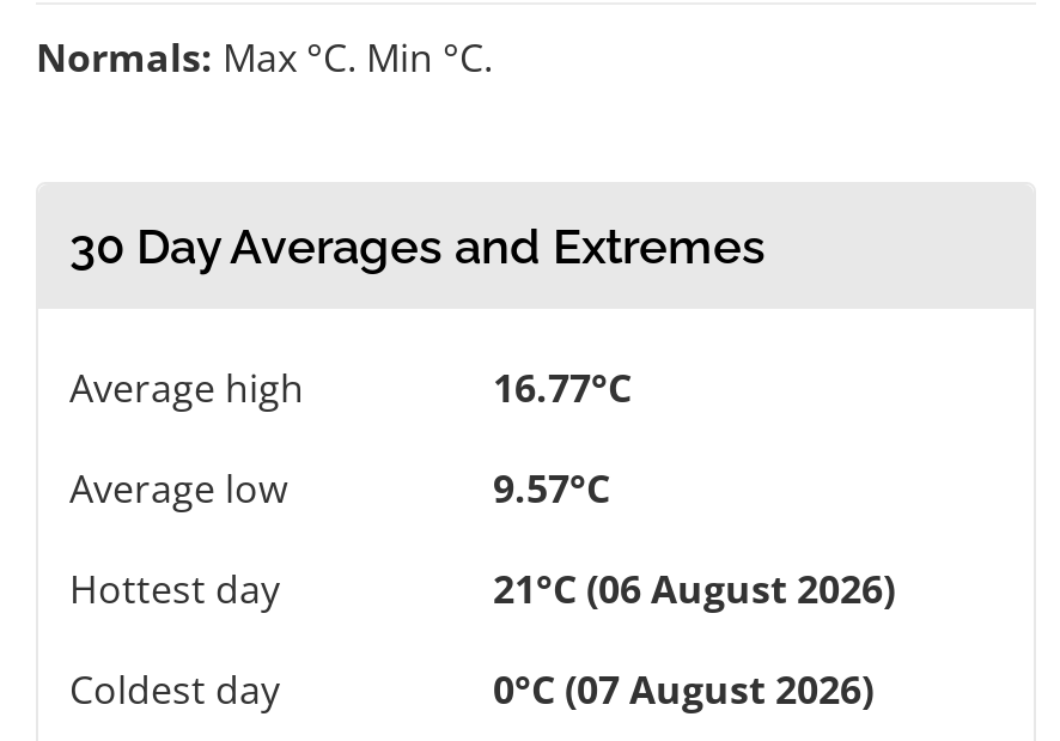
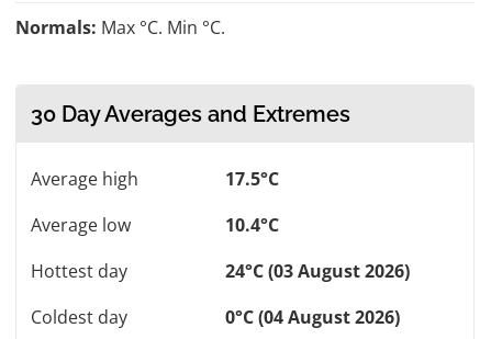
[493,361,632,413] 16.77°C -> [225,166,279,191] 17.5°C
[493,461,610,514] 9.57°C -> [225,213,279,237] 10.4°C
[493,562,895,615] 21°C (06 August 2026) -> [225,259,410,283] 24°C (03 August 2026)
[493,662,873,715] 0°C (07 August 2026) -> [225,305,400,329] 0°C (04 August 2026)

